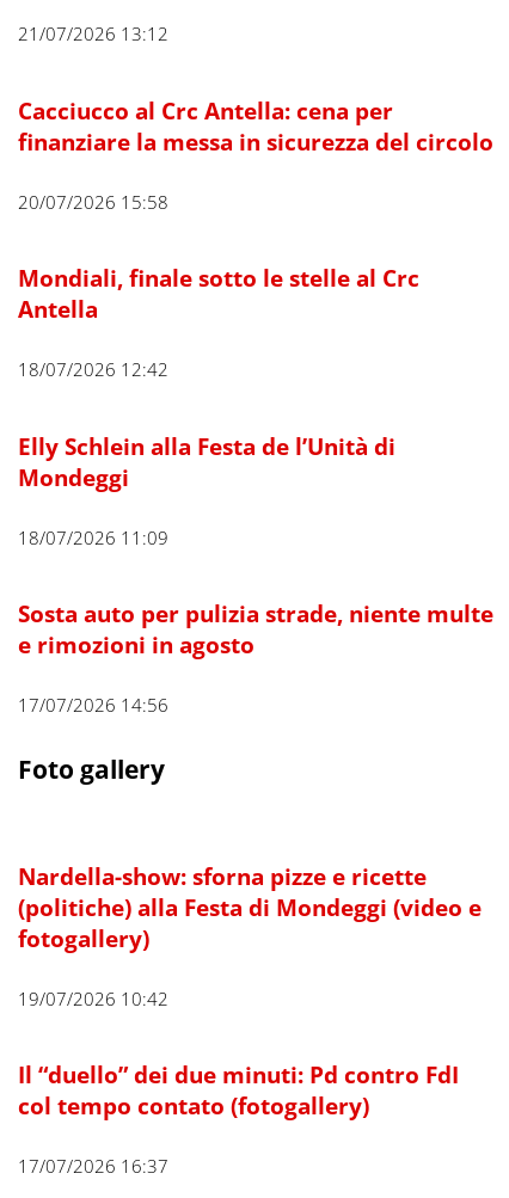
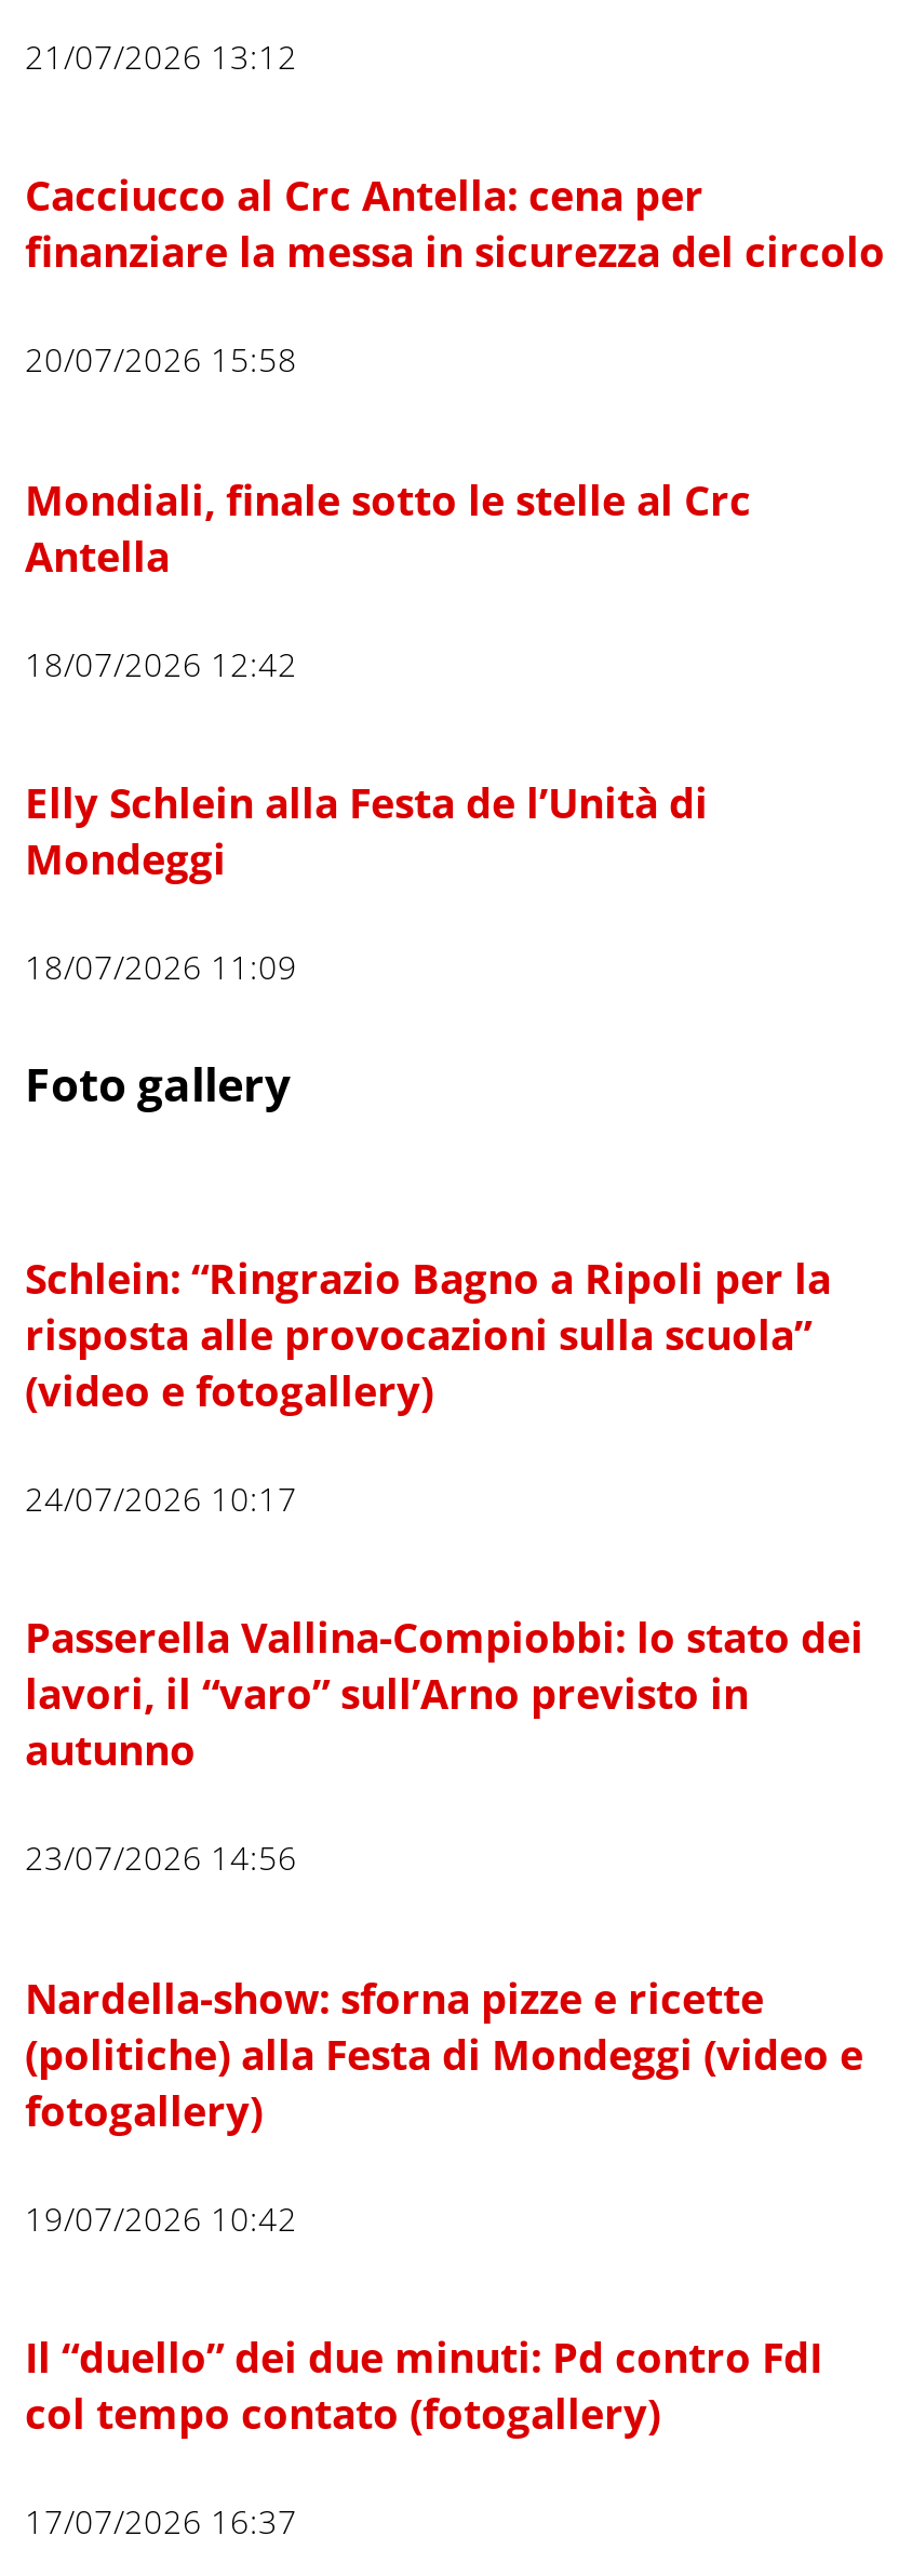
[18,599,493,716] Sosta auto per pulizia strade, niente multe | e rimozioni in agosto | 17/07/2026 14:56 -> none
moved [18,751,165,786] -> [25,1052,291,1115]: Foto gallery
none -> [25,1251,863,1880] Schlein: “Ringrazio Bagno a Ripoli per la | risposta alle provocazioni sulla scuola” | (video e fotogallery) | 24/07/2026 10:17 | Passerella Vallina-Compiobbi: lo stato dei | lavori, il “varo” sull’Arno previsto in | autunno | 23/07/2026 14:56

